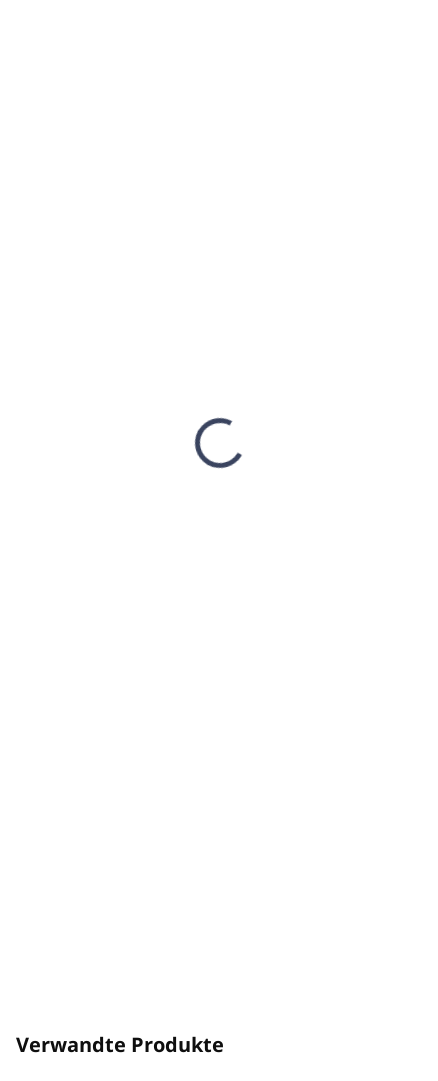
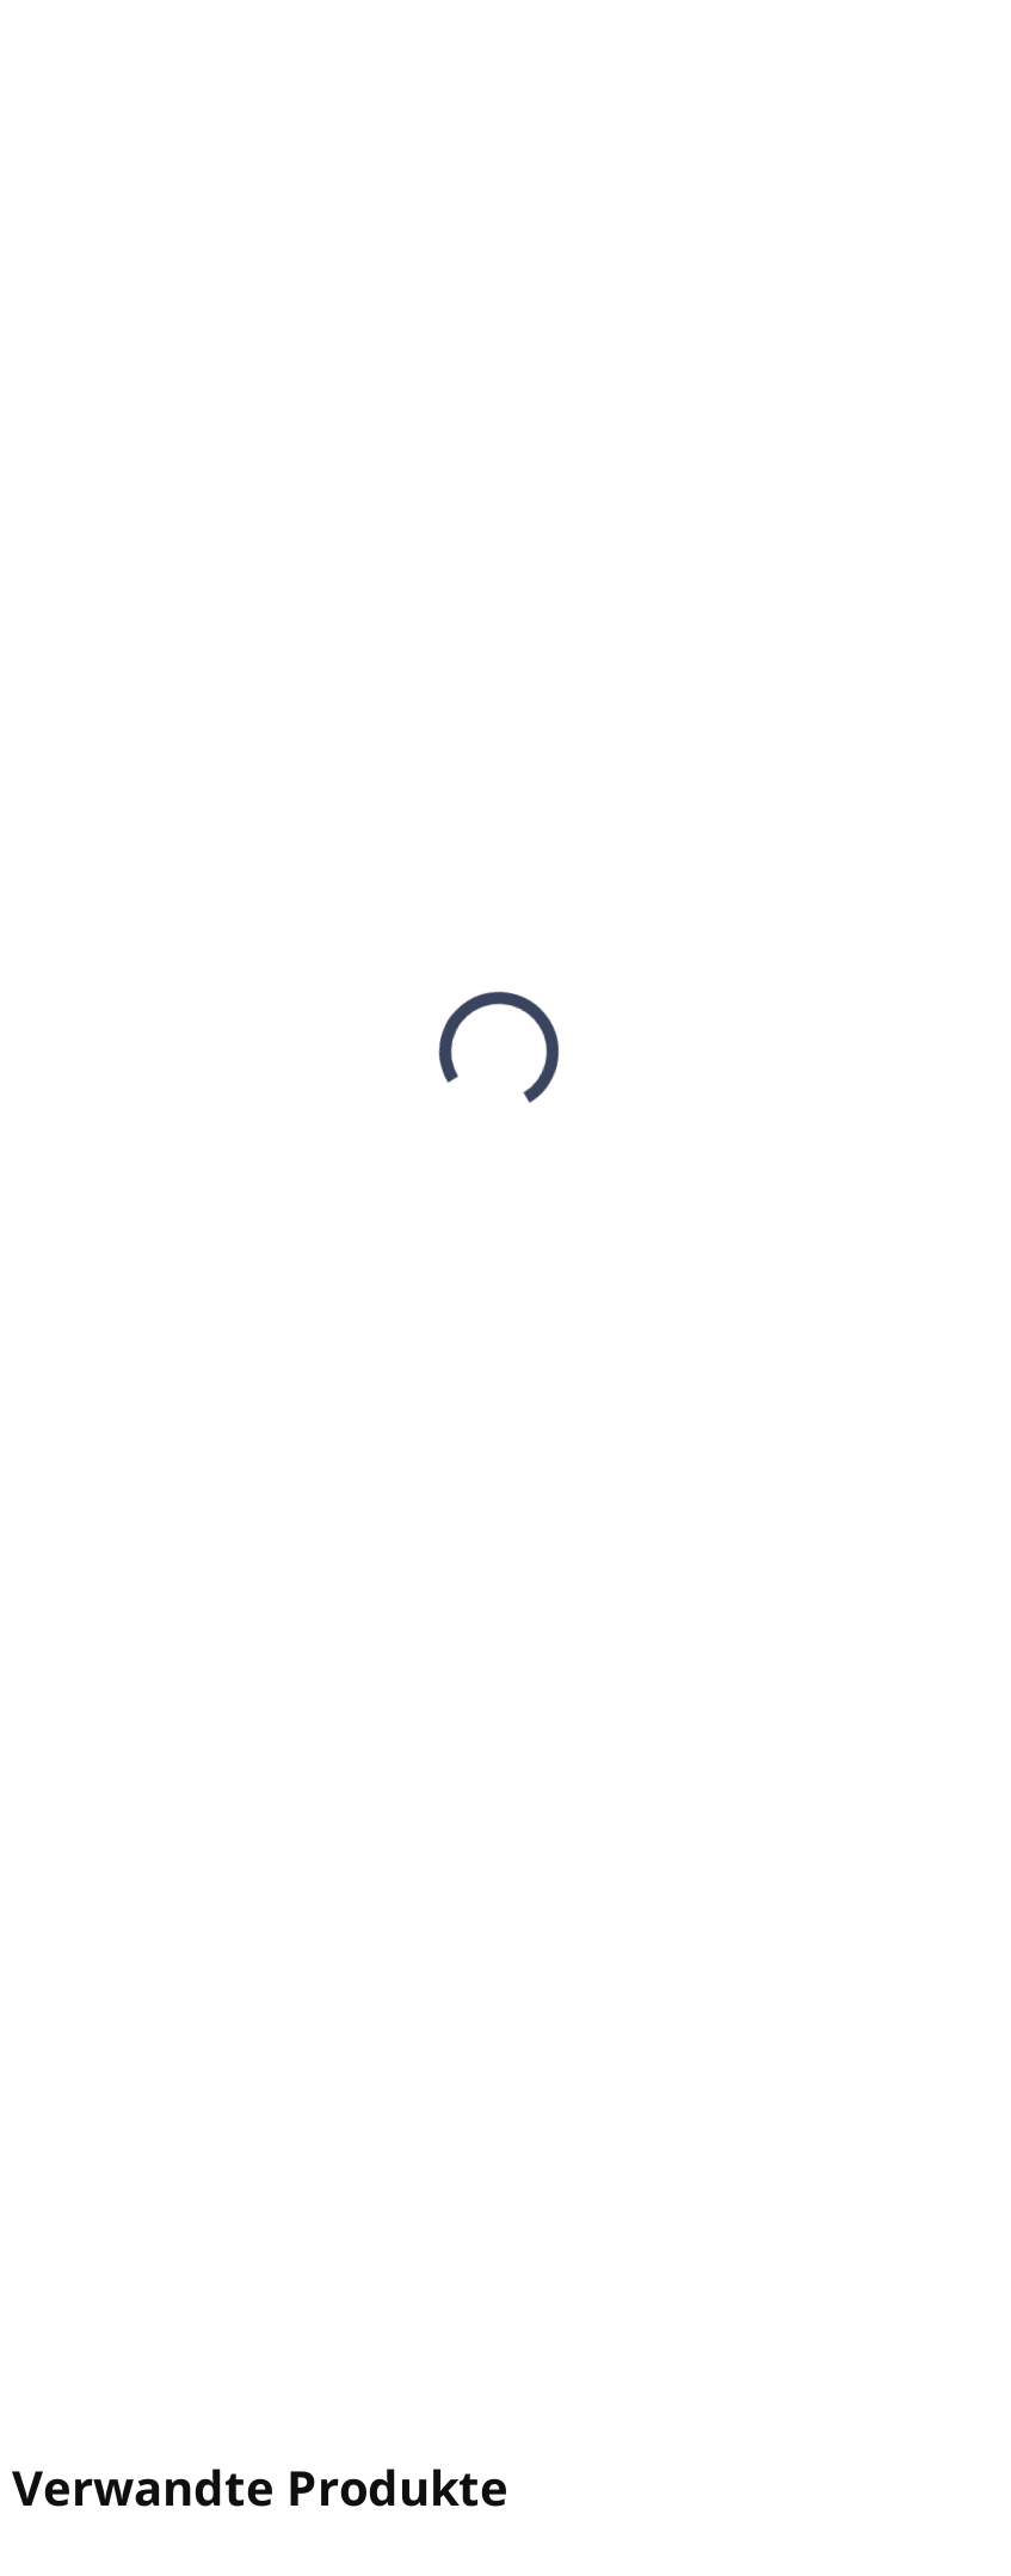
[197,419,246,470] [image] -> [446,992,563,1114] [image]

